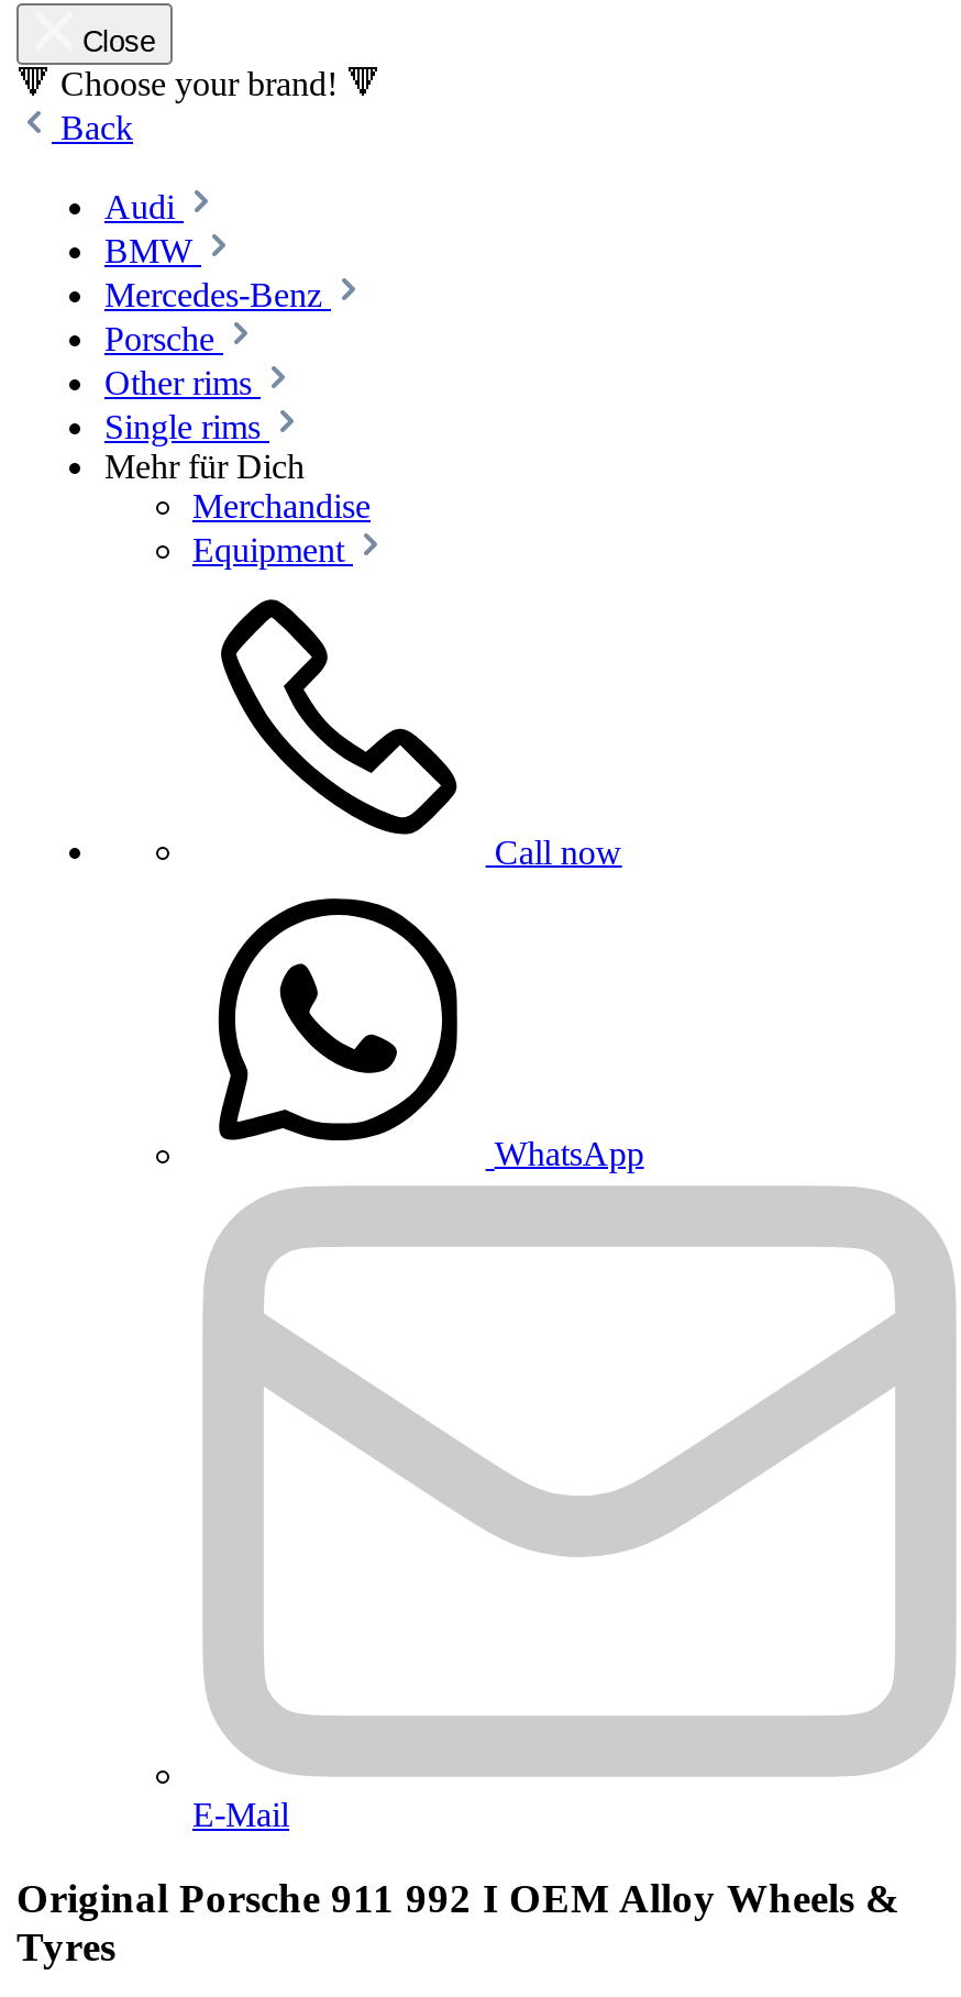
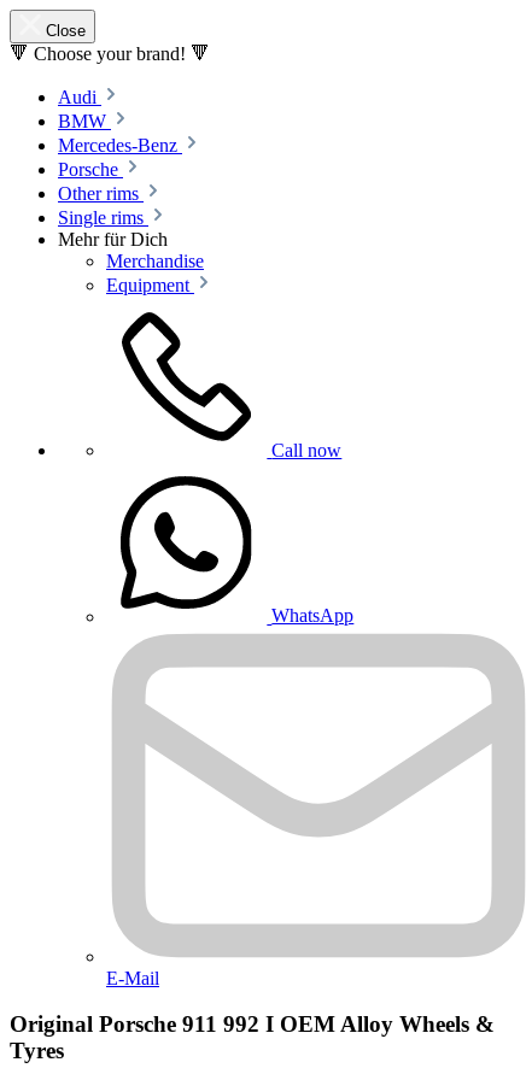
[60,109,133,146] Back -> none

